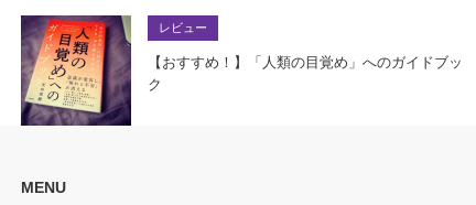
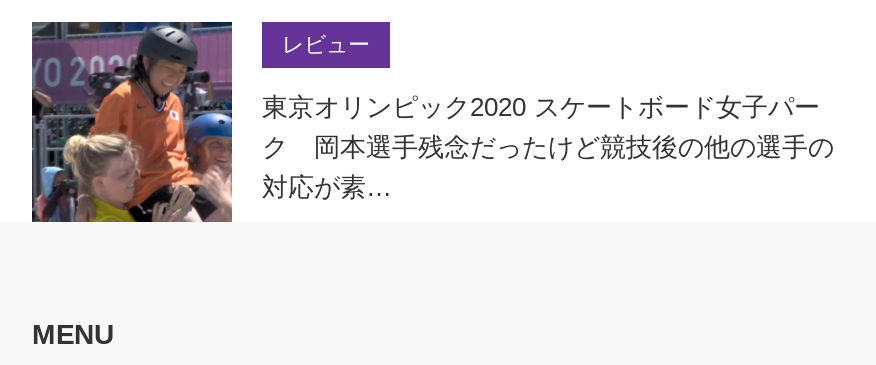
[20,14,463,127] [image] | 【おすすめ！】「人類の目覚め」へのガイドブッ | ク -> [30,20,834,224] [image] | 東京オリンピック2020 スケートボード女子パー | ク 岡本選手残念だったけど競技後の他の選手の | 対応が素…

